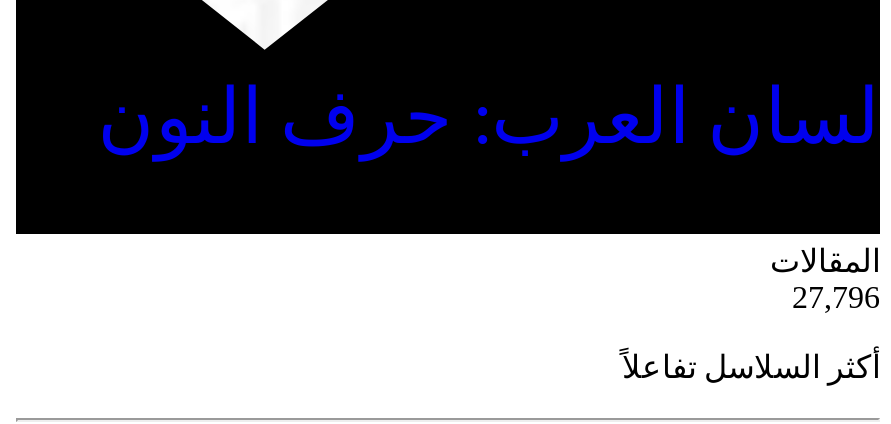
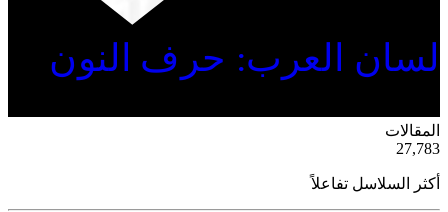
[792,280,880,314] 27,796 -> [396,140,440,157] 27,783

